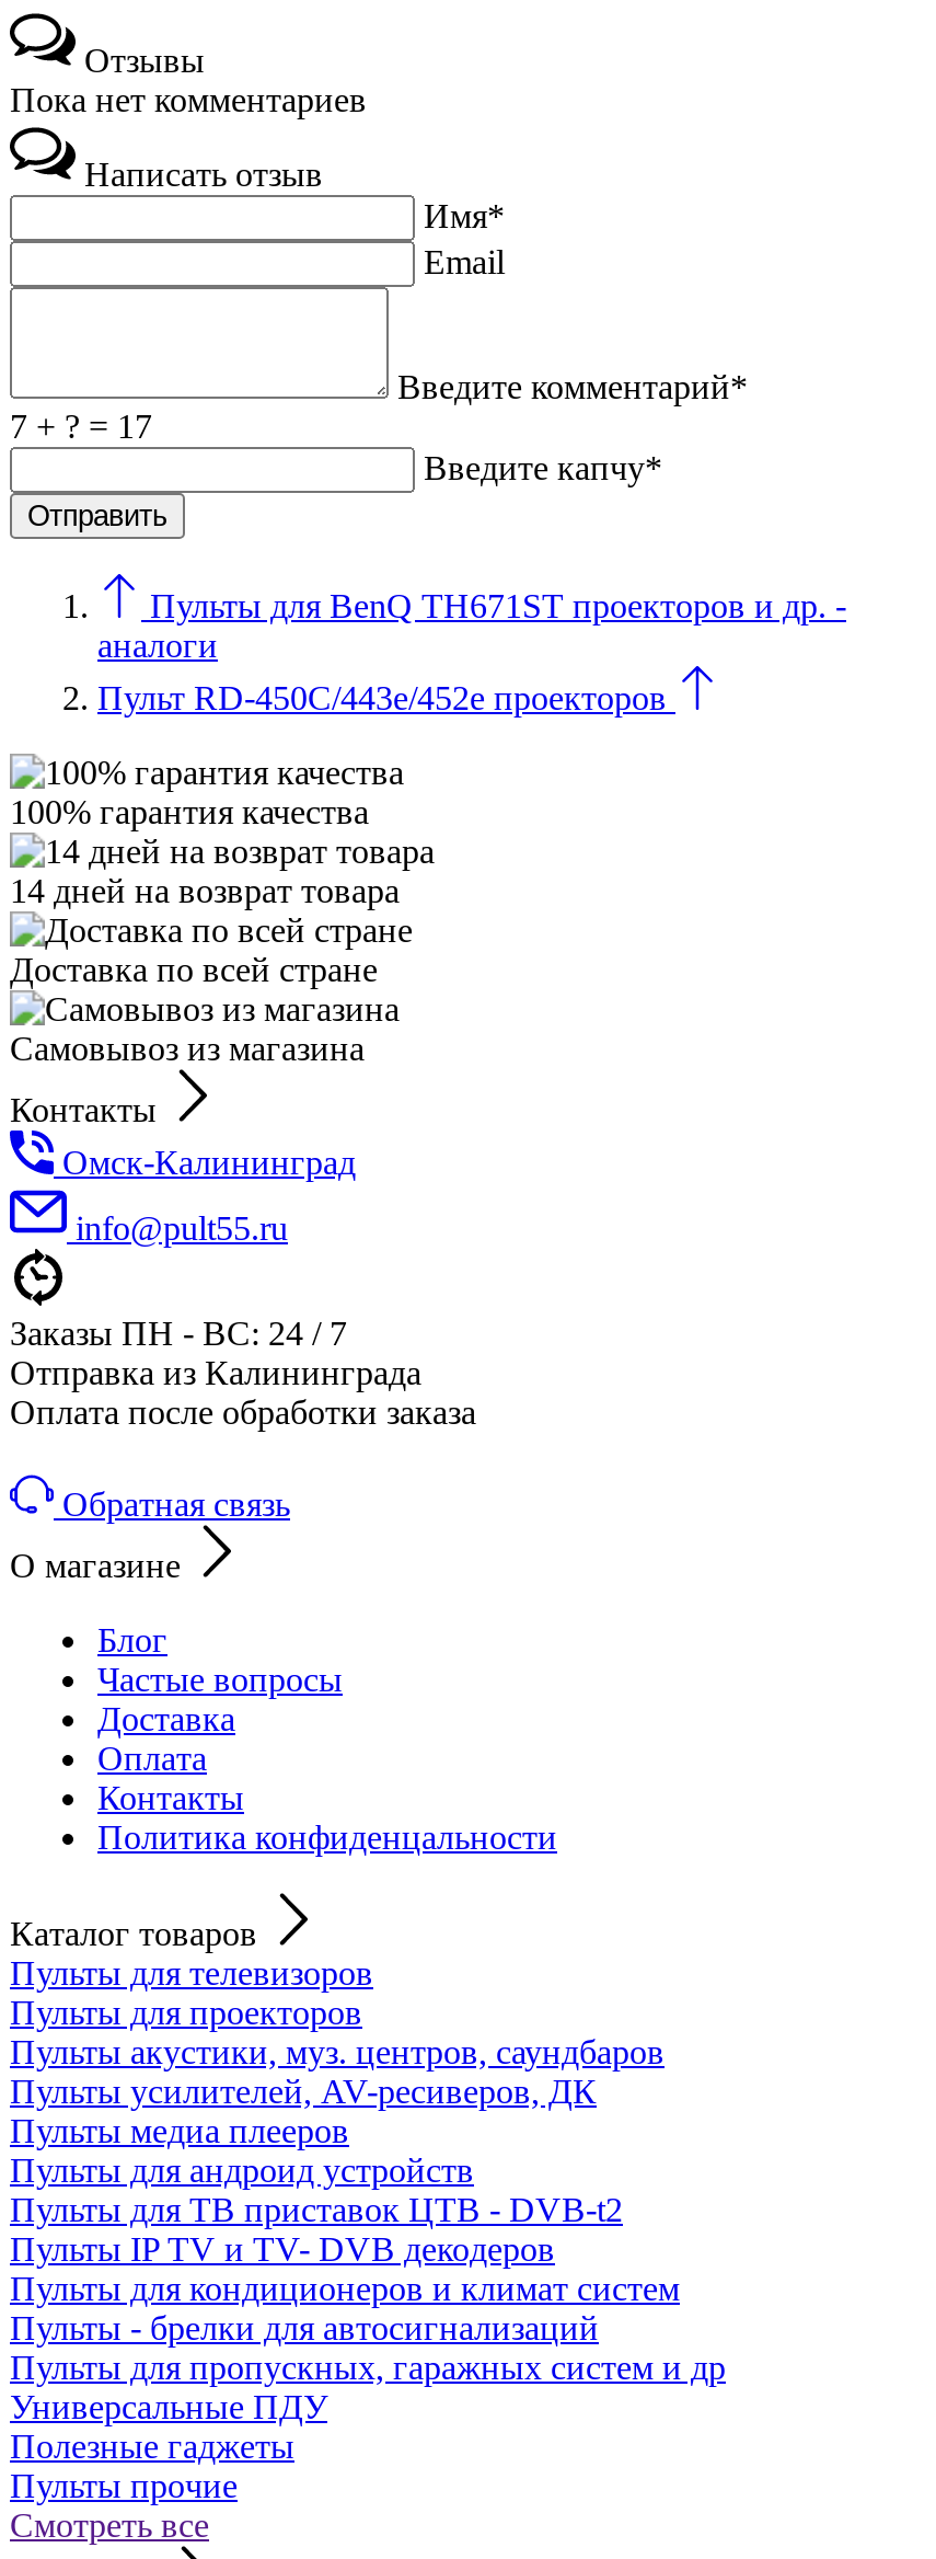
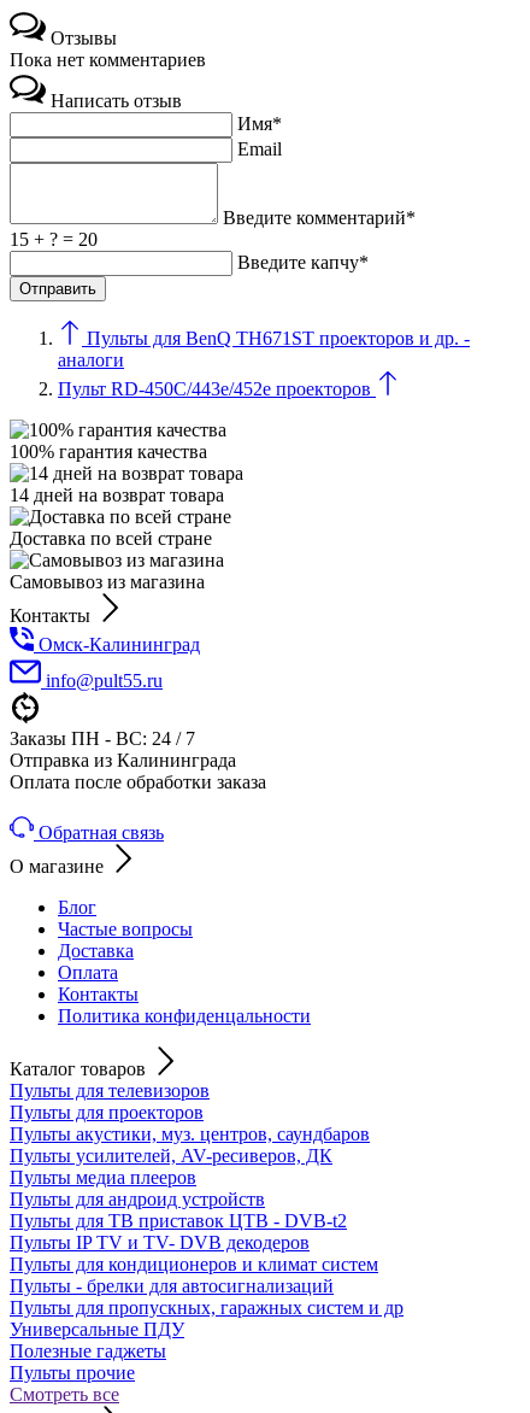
[10,407,152,445] 7 + ? = 17 -> [10,229,98,249] 15 + ? = 20

